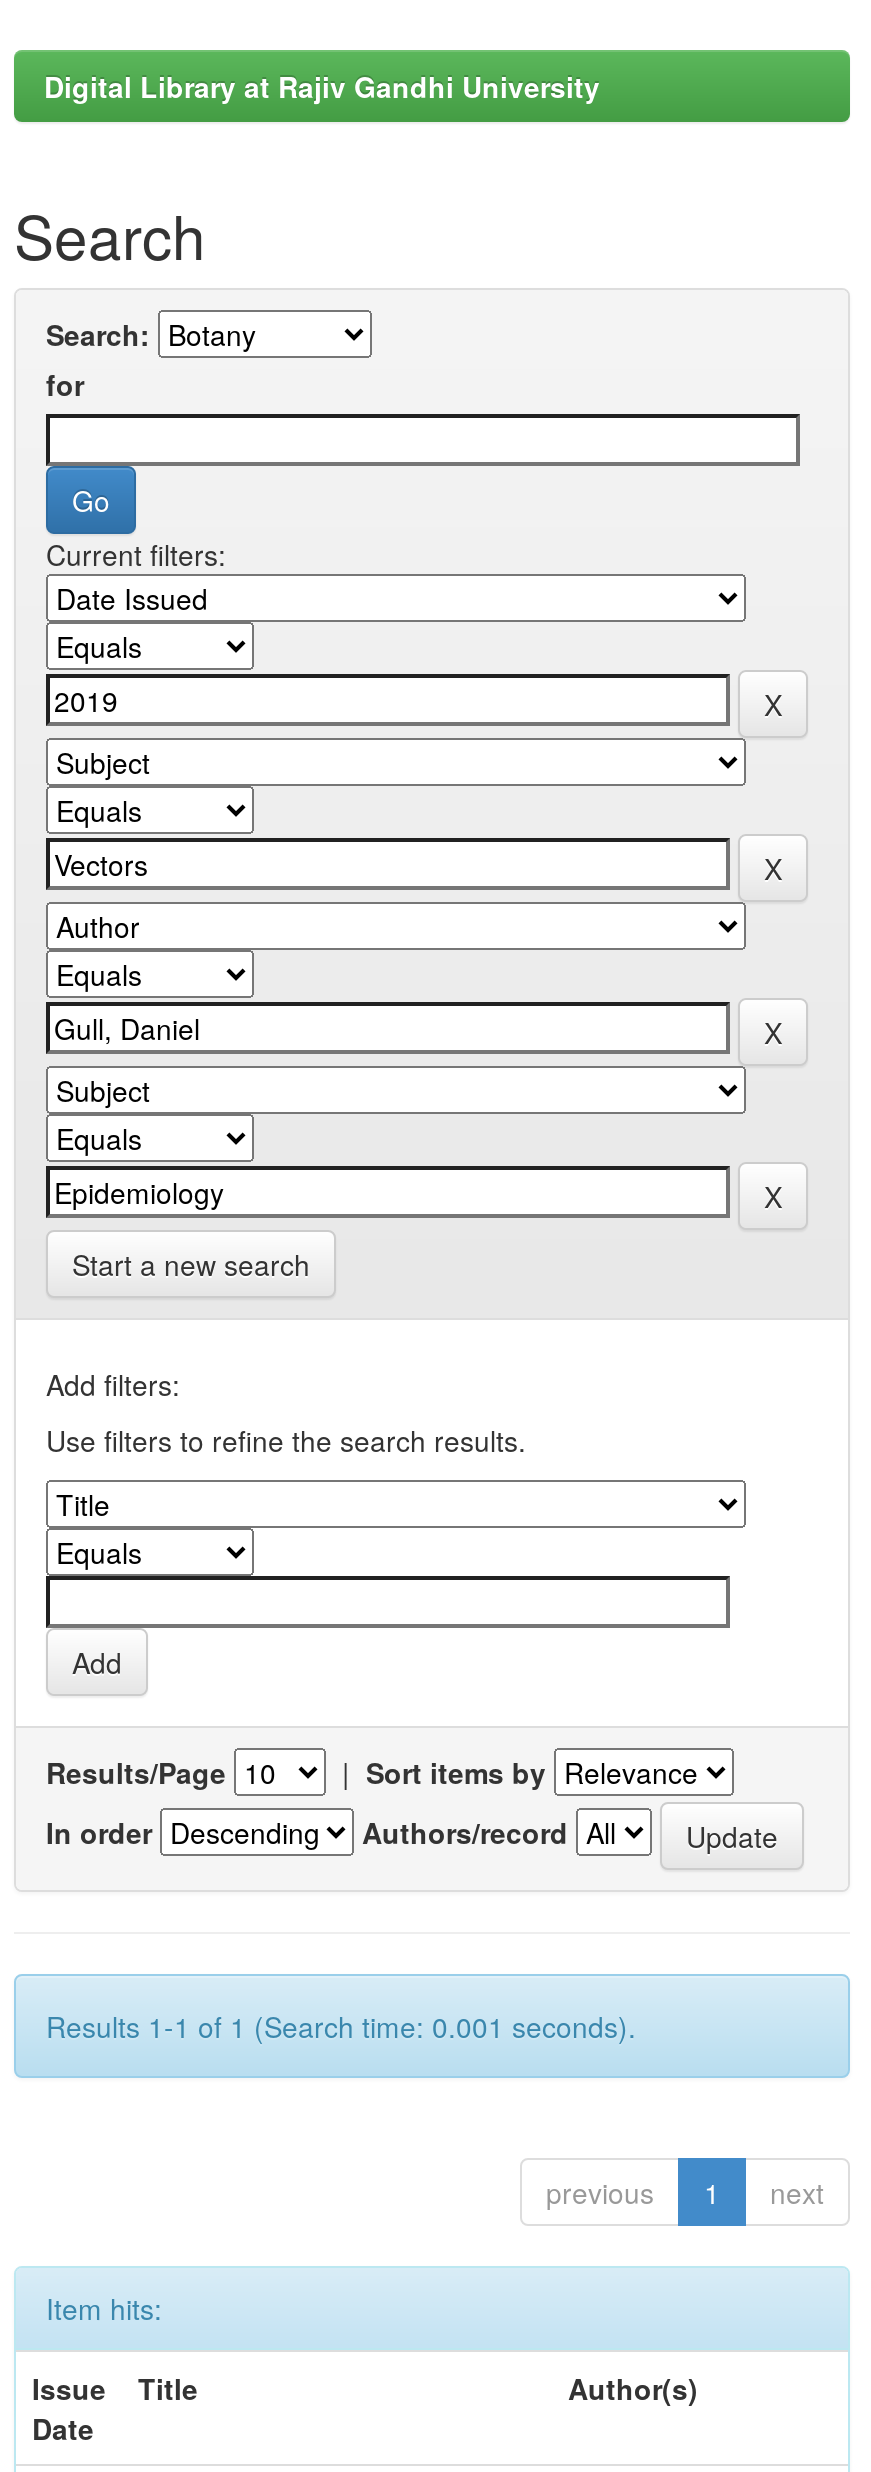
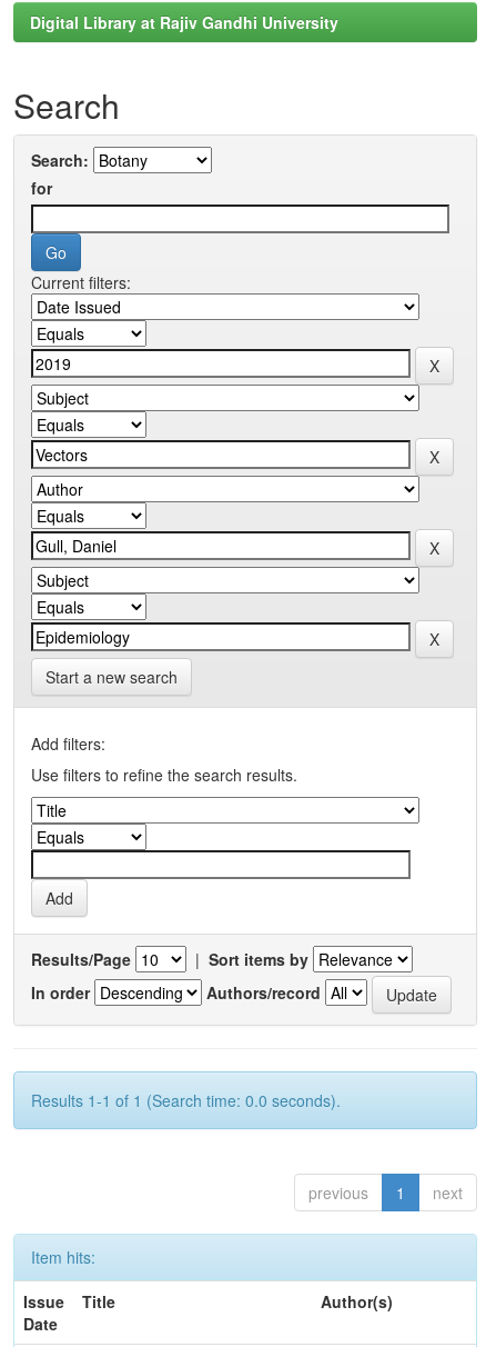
[46,2006,636,2046] Results 1-1 of 1 (Search time: 0.001 seconds). -> [31,1089,341,1111] Results 1-1 of 1 (Search time: 0.0 seconds).

